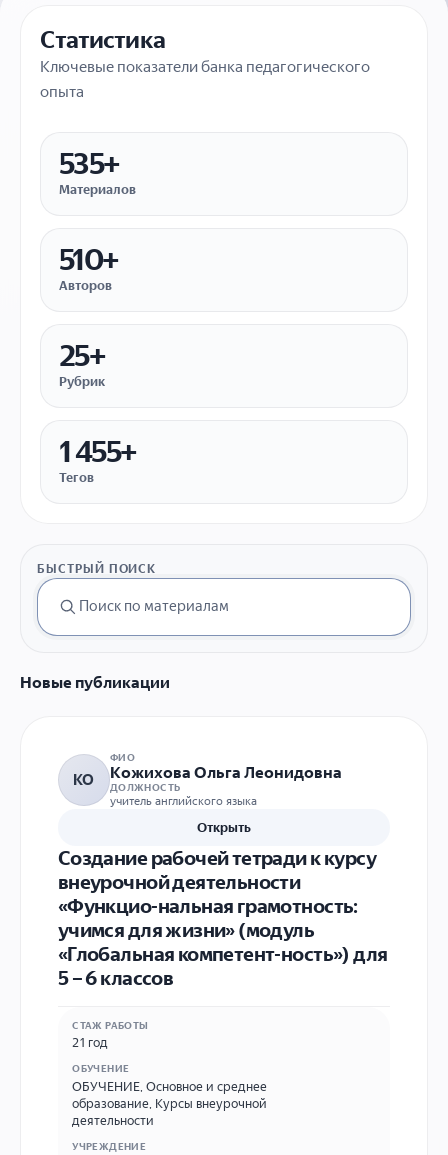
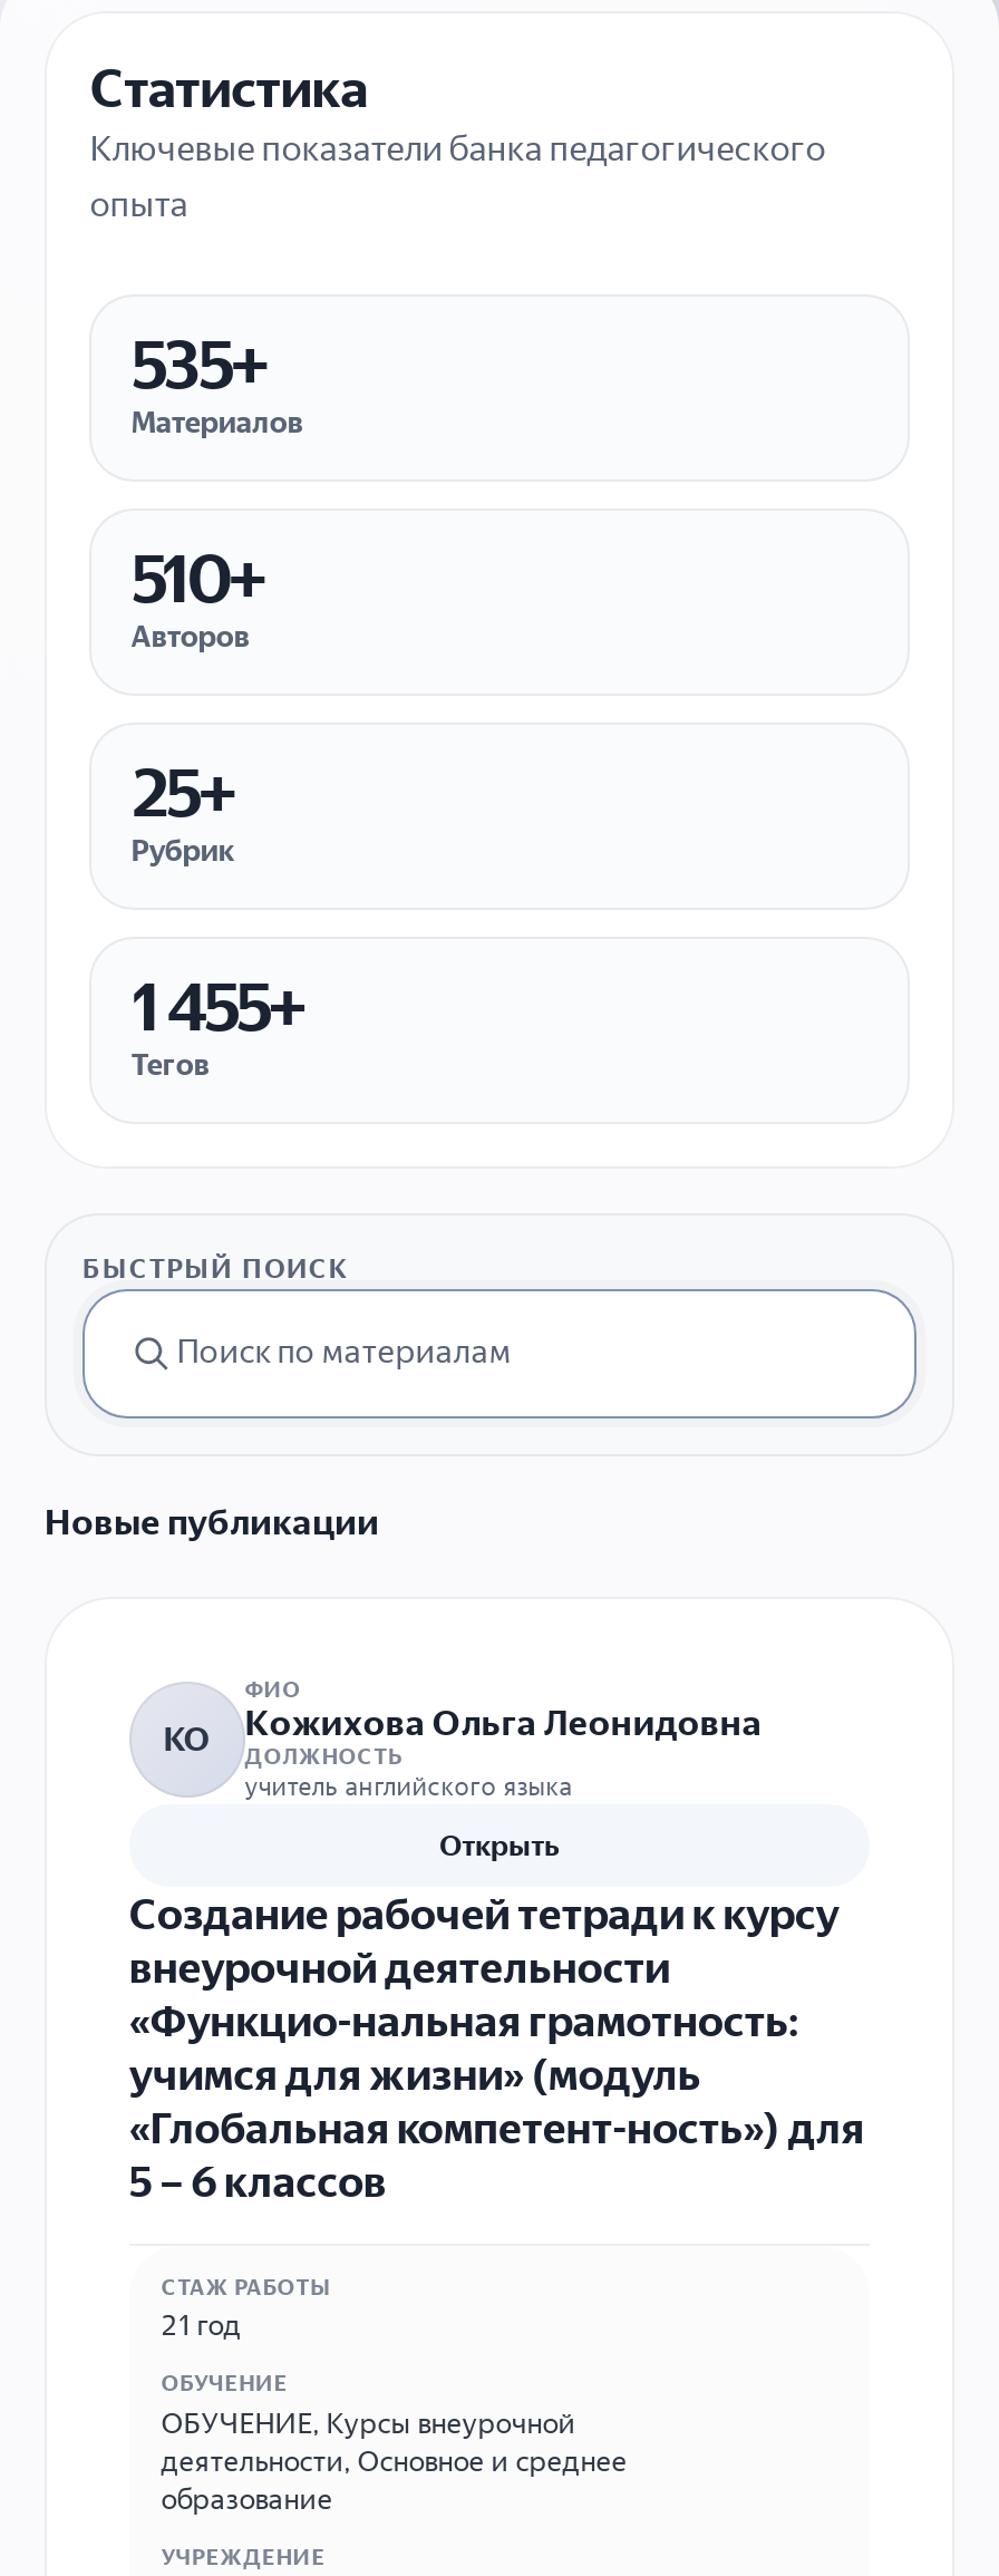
[72,1079,267,1128] ОБУЧЕНИЕ, Основное и среднее | образование, Курсы внеурочной | деятельности -> [161,2406,627,2515] ОБУЧЕНИЕ, Курсы внеурочной | деятельности, Основное и среднее | образование

